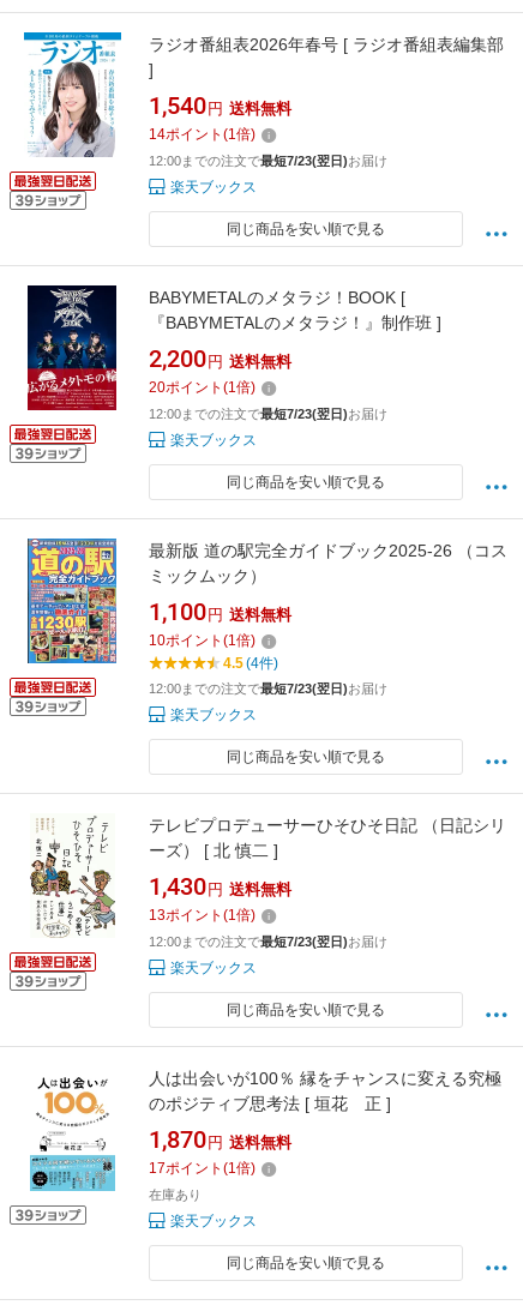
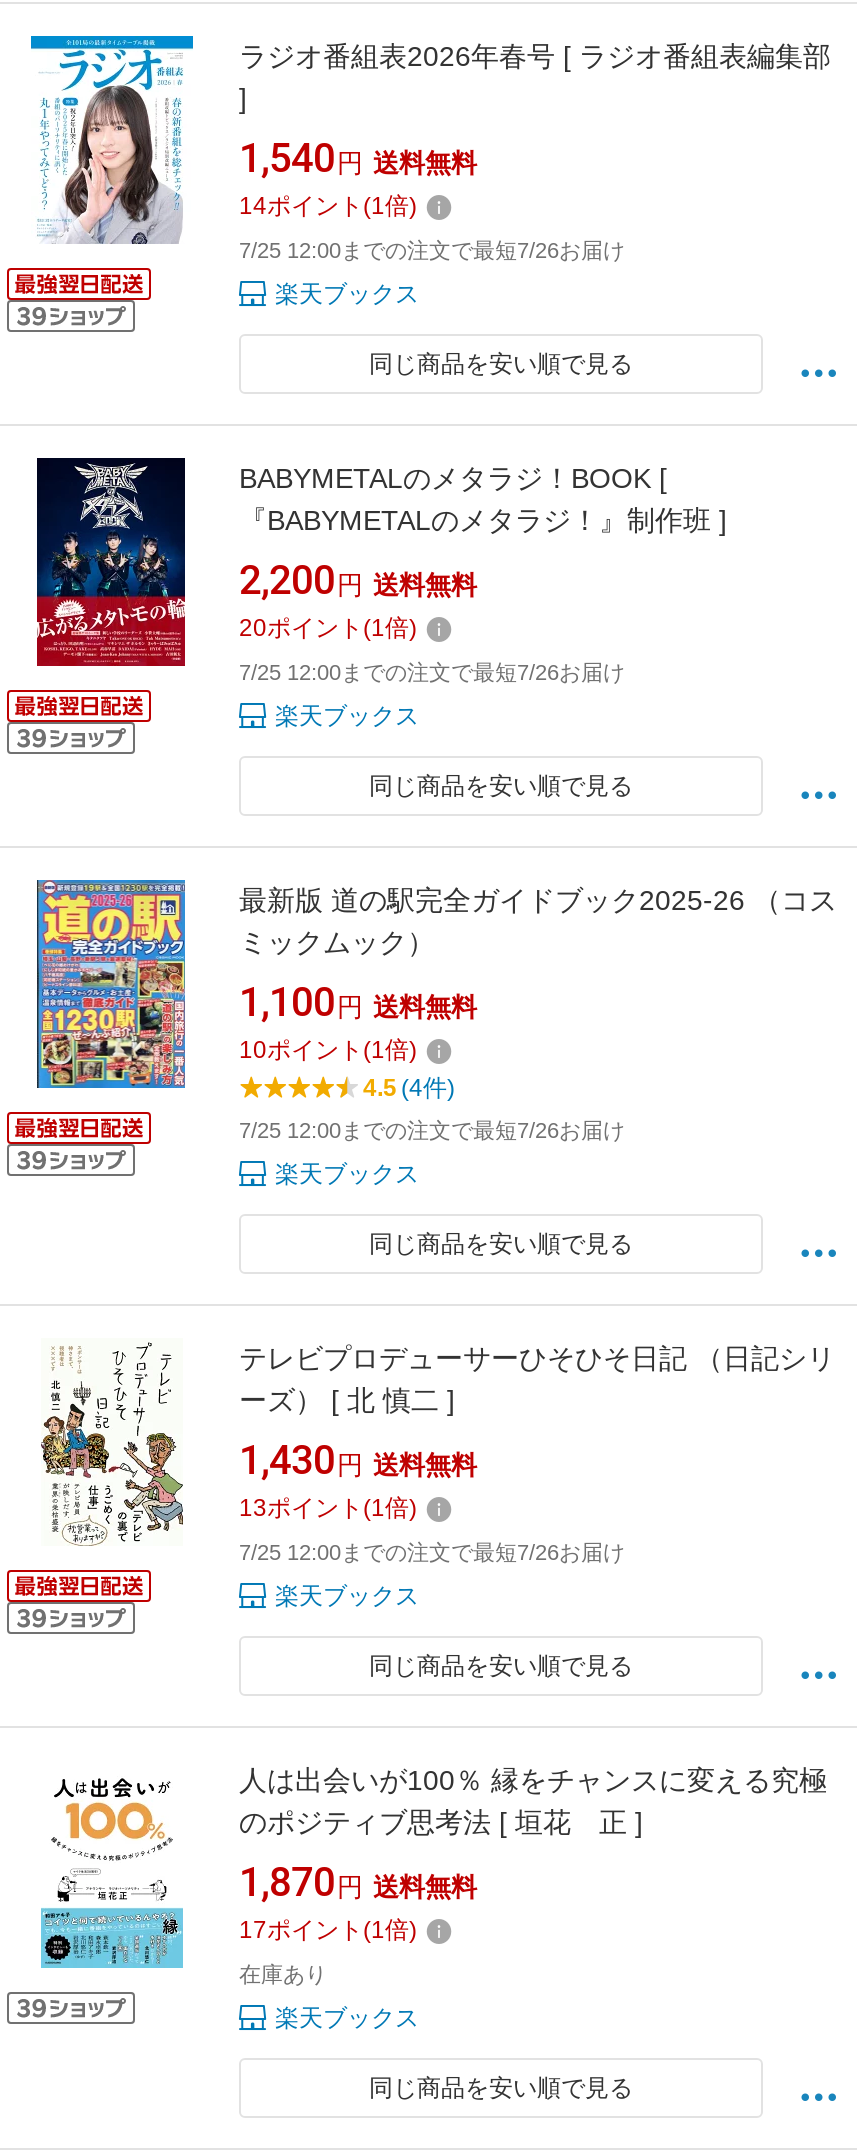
[149,154,387,169] 12:00までの注文で最短7/23(翌日)お届け -> [239,239,625,263] 7/25 12:00までの注文で最短7/26お届け
[149,407,387,422] 12:00までの注文で最短7/23(翌日)お届け -> [239,661,625,685] 7/25 12:00までの注文で最短7/26お届け
[149,682,387,696] 12:00までの注文で最短7/23(翌日)お届け -> [239,1119,625,1143] 7/25 12:00までの注文で最短7/26お届け
[149,935,387,949] 12:00までの注文で最短7/23(翌日)お届け -> [239,1541,625,1565] 7/25 12:00までの注文で最短7/26お届け

